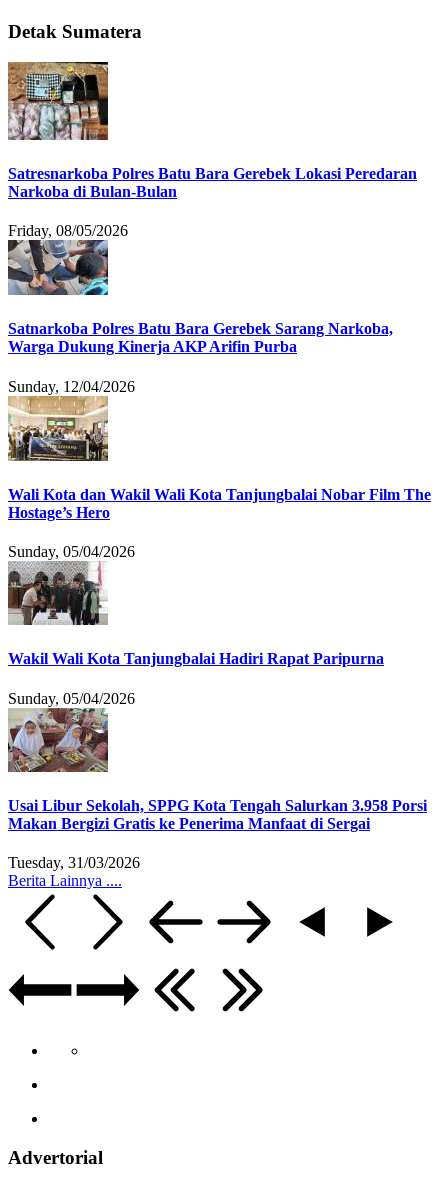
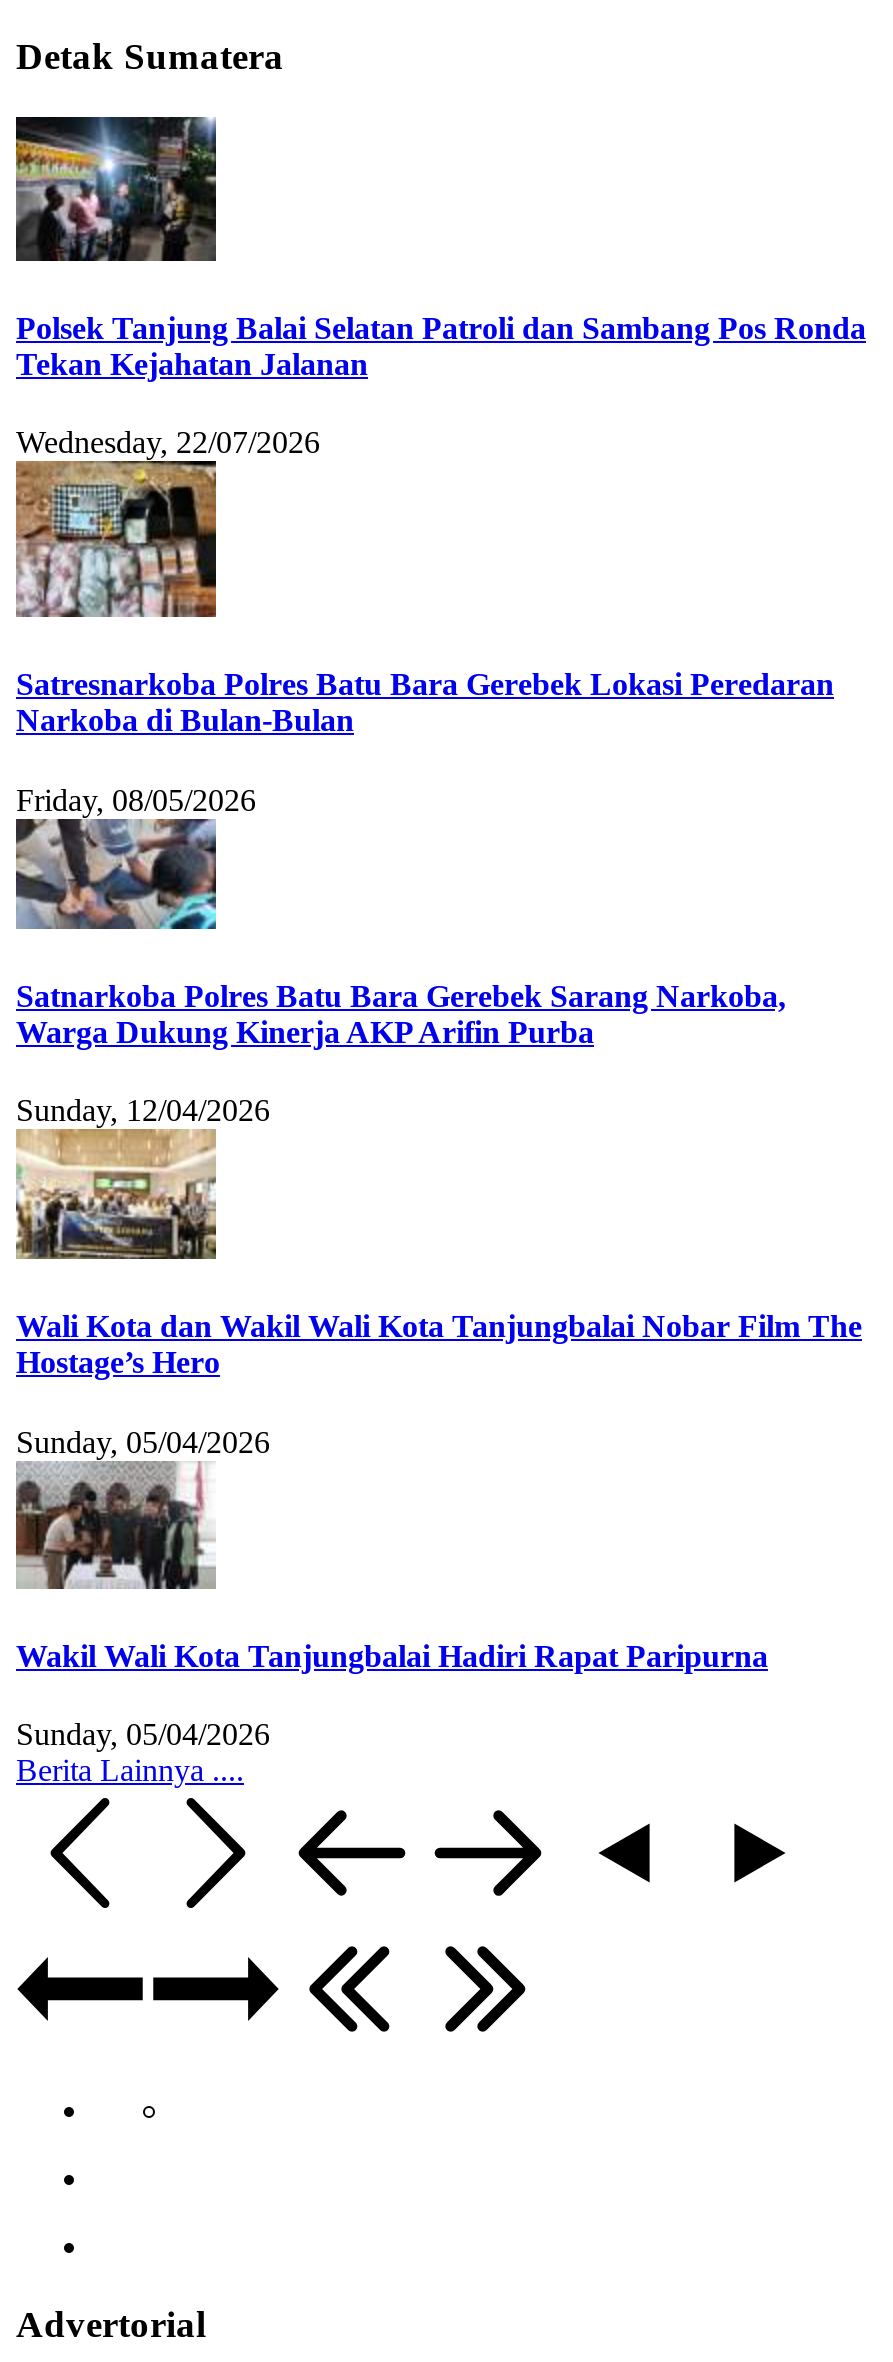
none -> [14,115,866,459] [image] | Polsek Tanjung Balai Selatan Patroli dan Sambang Pos Ronda | Tekan Kejahatan Jalanan | Wednesday, 22/07/2026
moved [6,64,431,707] -> [12,467,862,1751]: [image] | Satresnarkoba Polres Batu Bara Gerebek Lokasi Peredaran | Narkoba di Bulan-Bulan | ... | Wakil Wali Kota Tanjungbalai Hadiri Rapat Paripurna | Sunday, 05/04/2026
[8,709,427,871] [image] | Usai Libur Sekolah, SPPG Kota Tengah Salurkan 3.958 Porsi | Makan Bergizi Gratis ke Penerima Manfaat di Sergai | Tuesday, 31/03/2026 -> none

